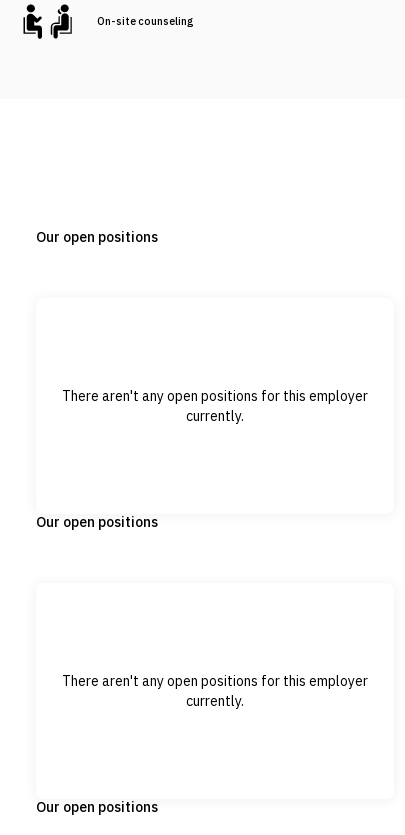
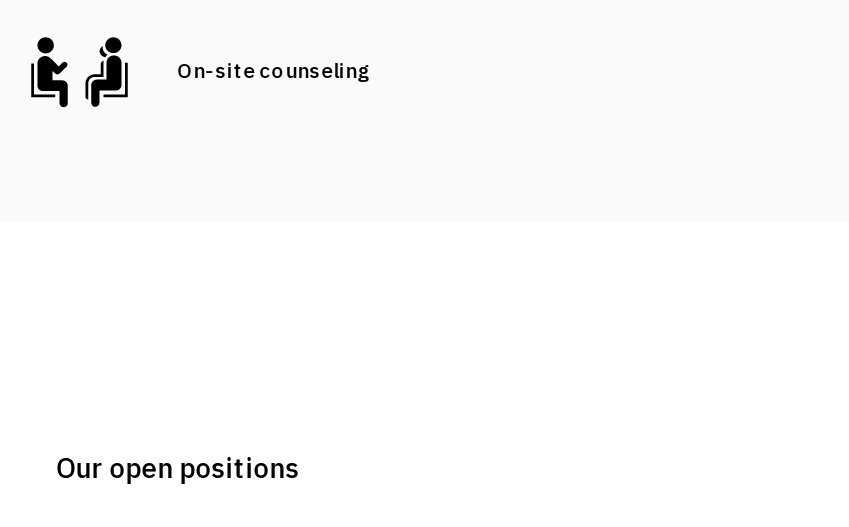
[36,228,158,246] Our open positions -> none
[62,387,368,425] There aren't any open positions for this employer | currently. -> none
[36,513,158,531] Our open positions -> none
[62,672,368,710] There aren't any open positions for this employer | currently. -> none

